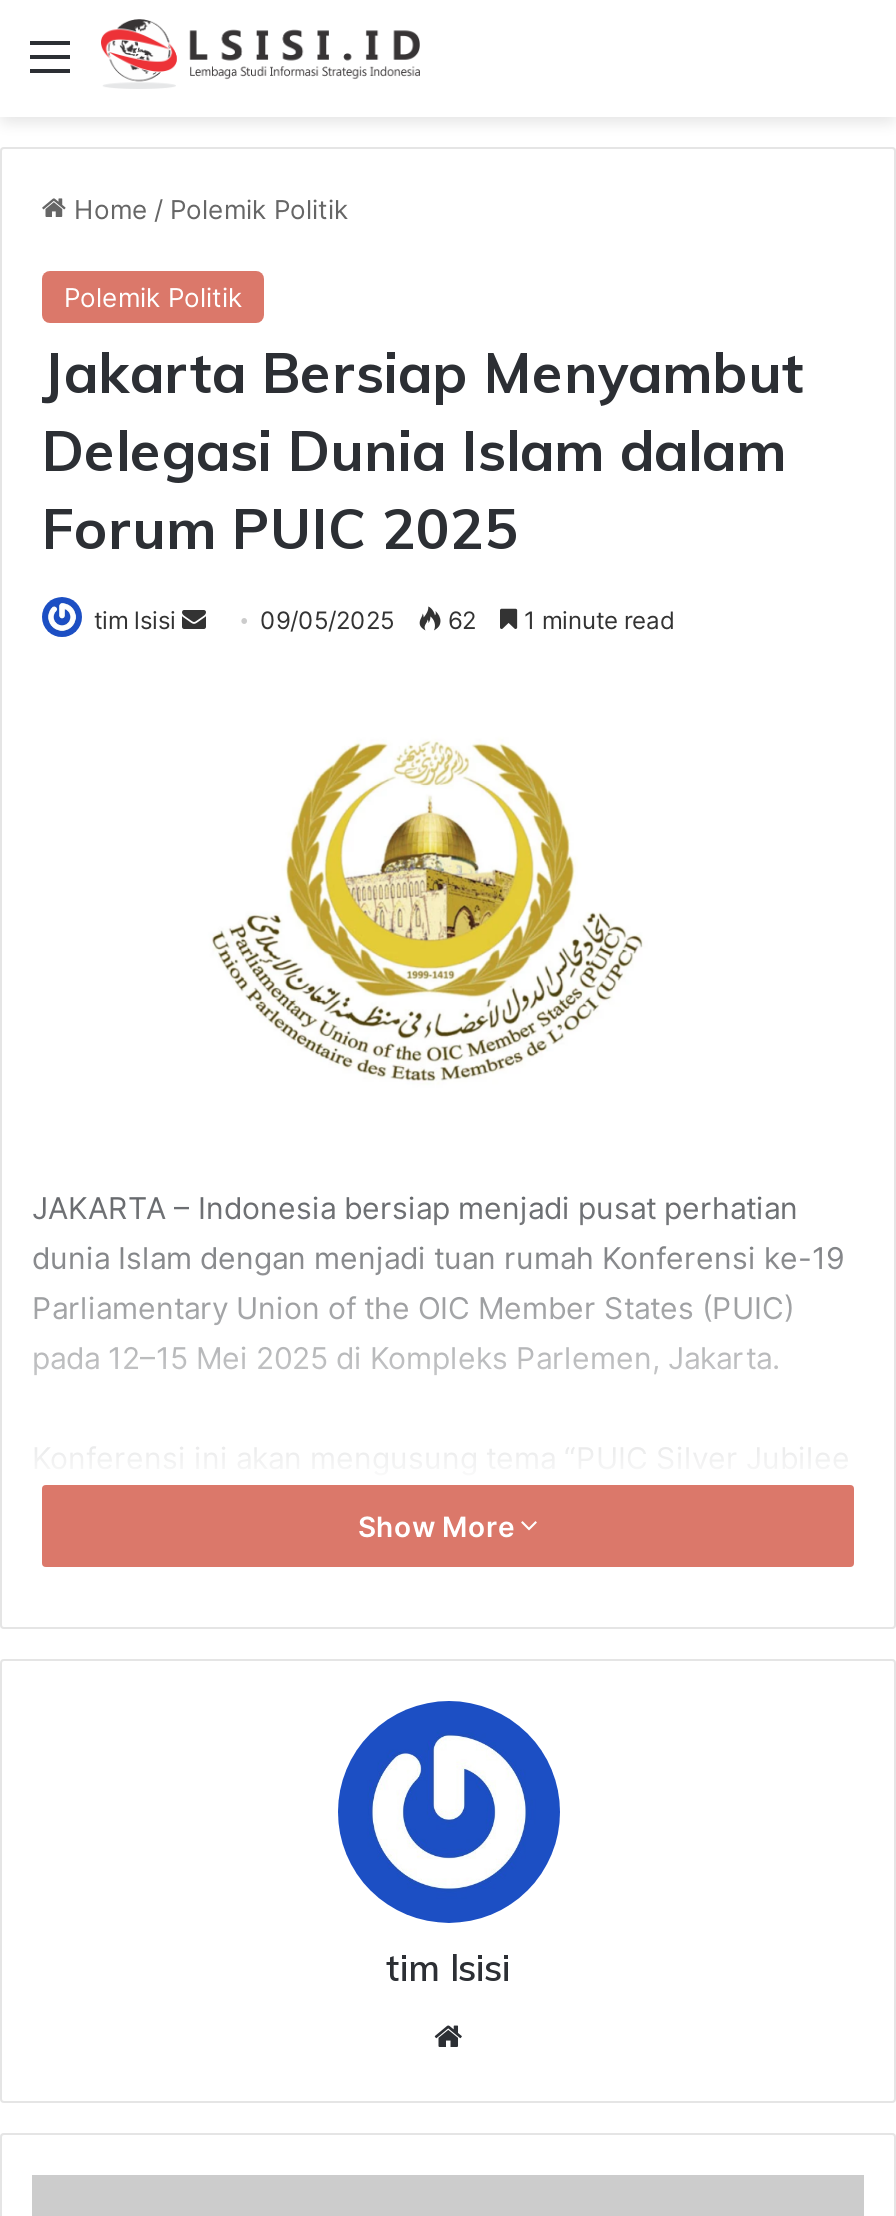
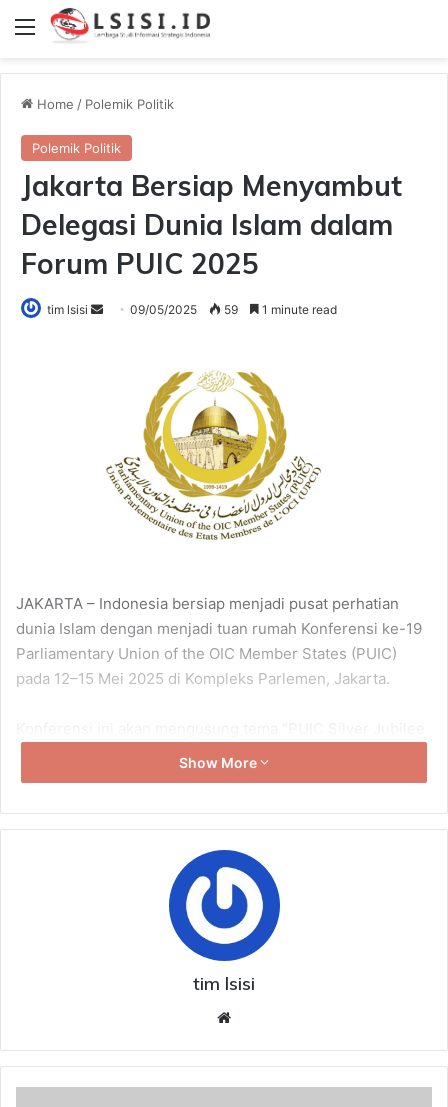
[442,605,476,635] 62 -> [221,302,238,317] 59

